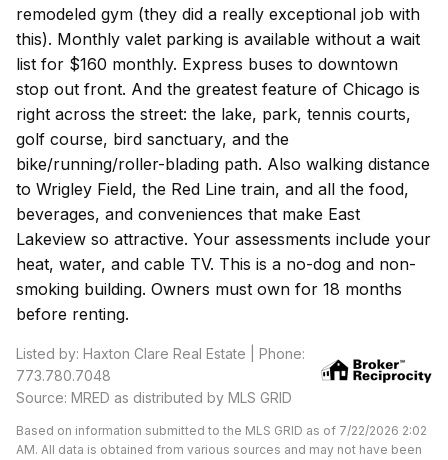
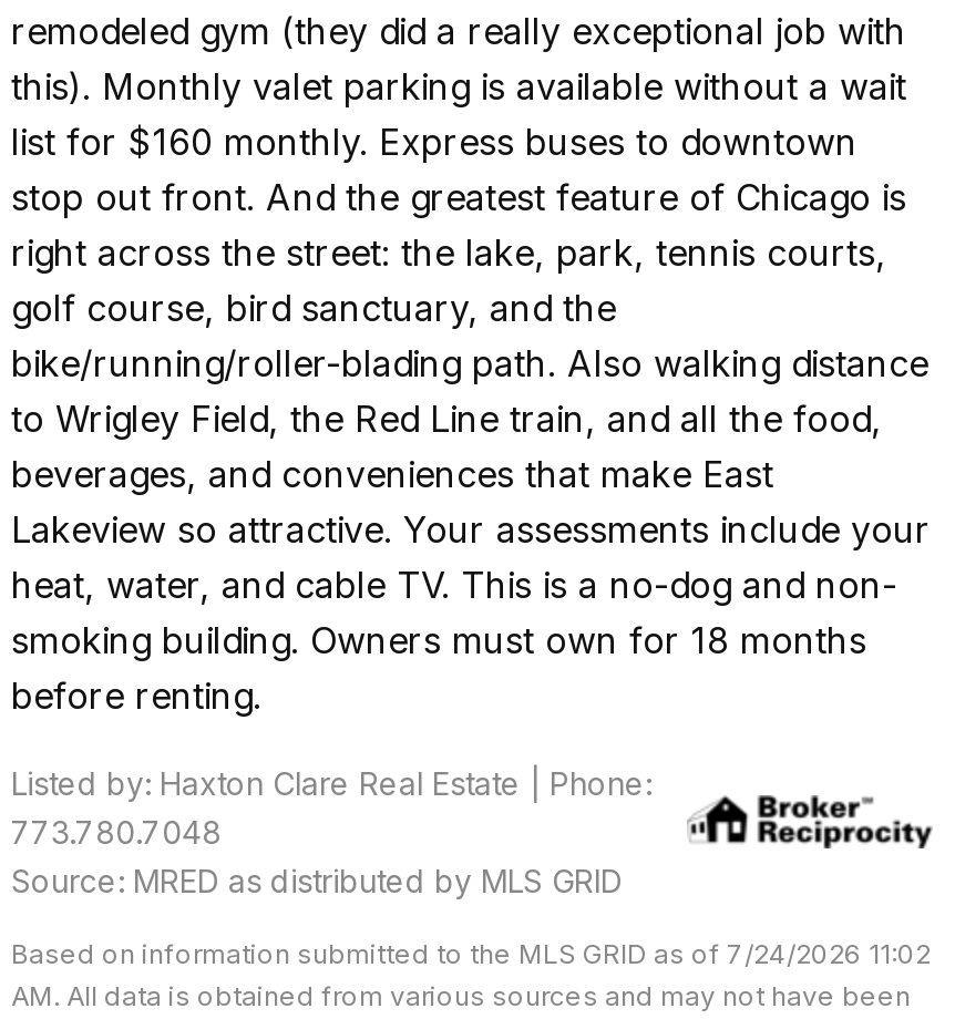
[16,423,427,438] Based on information submitted to the MLS GRID as of 7/22/2026 2:02 -> [11,937,931,970] Based on information submitted to the MLS GRID as of 7/24/2026 11:02

